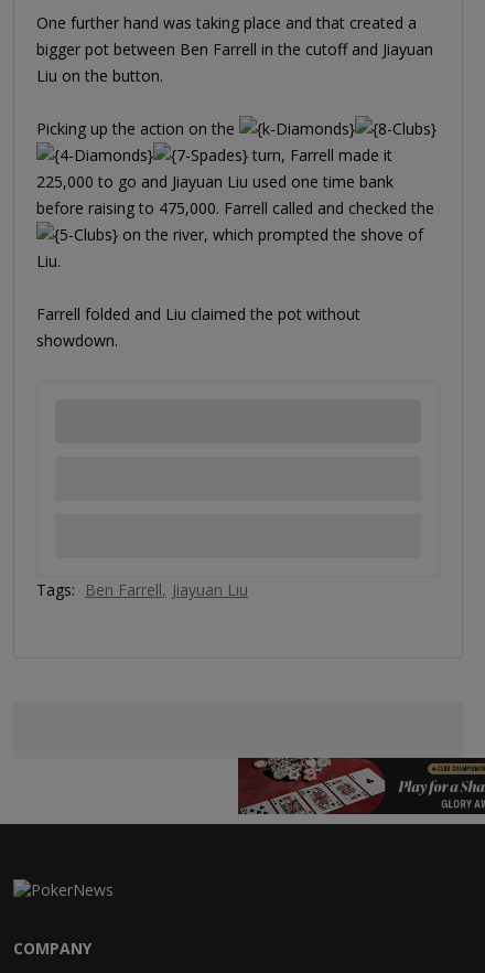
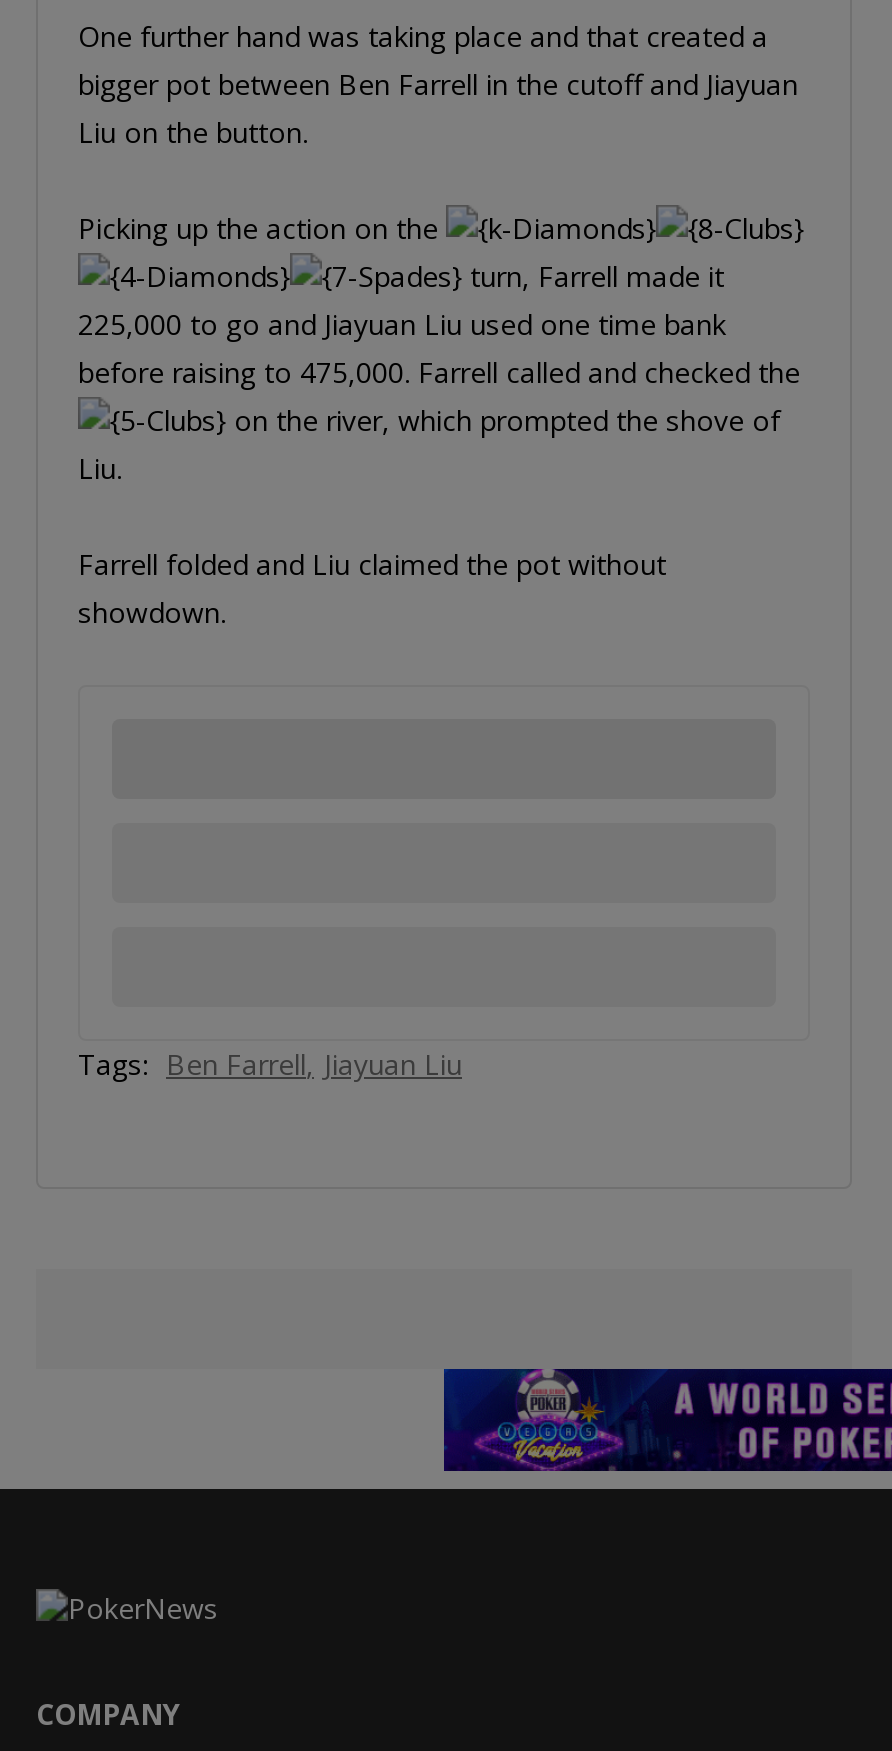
[237,757,482,815] [image] -> [442,1367,886,1473] [image]

